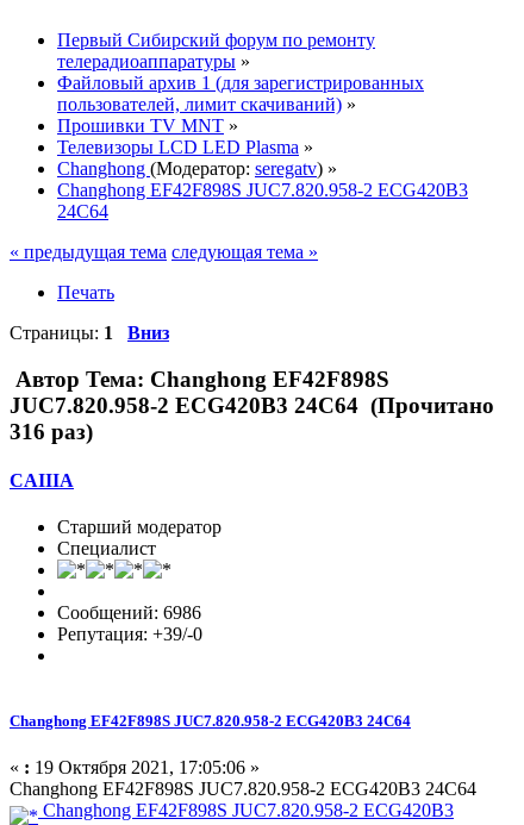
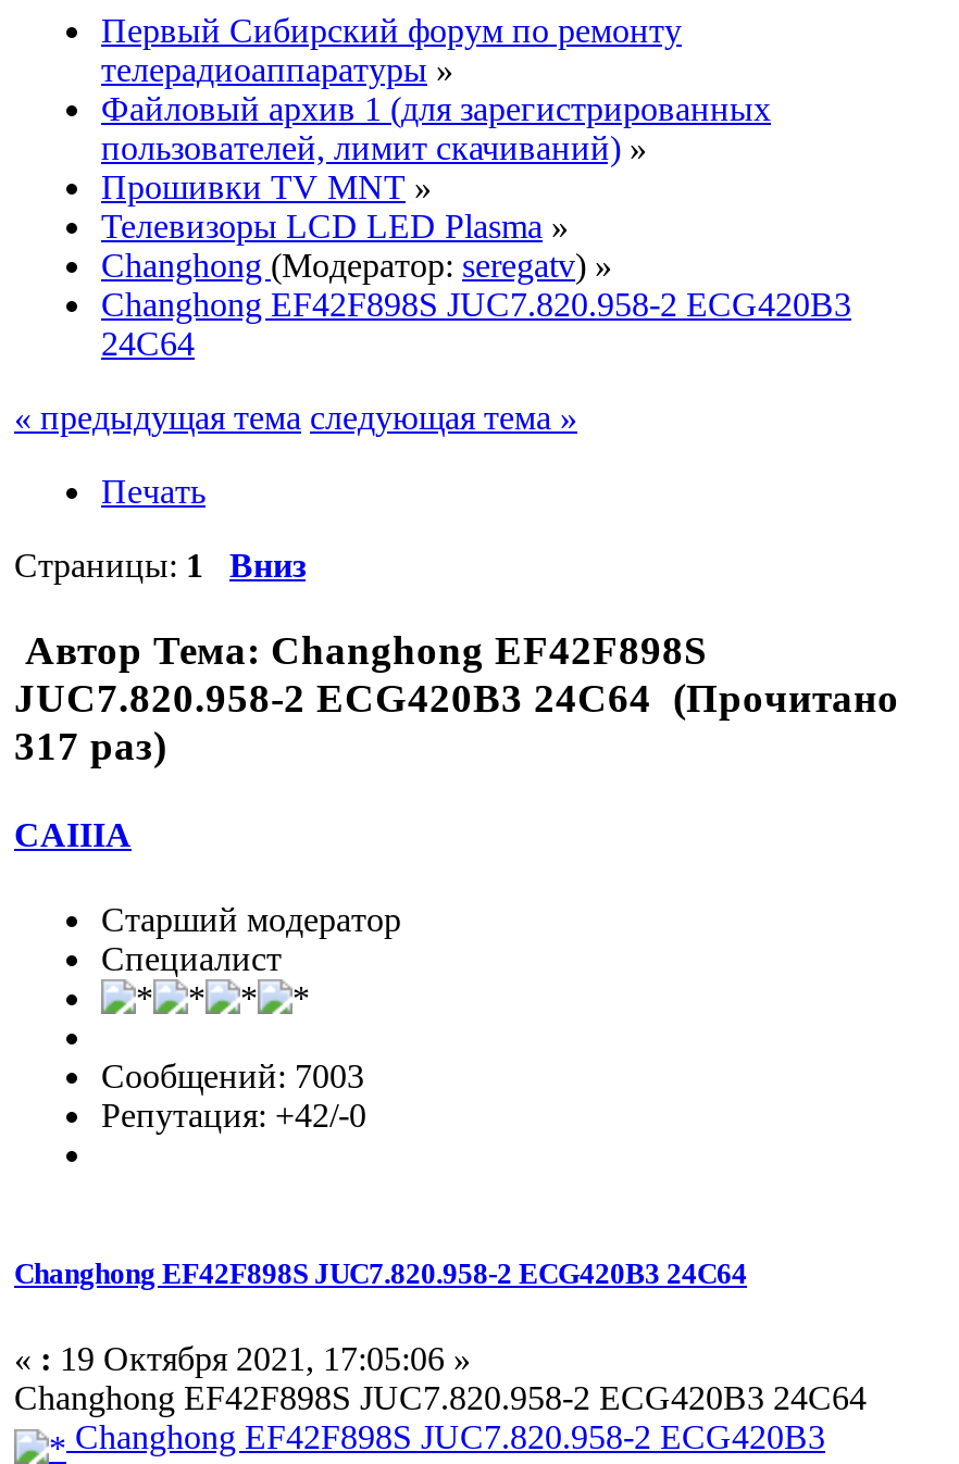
[10,419,93,444] 316 раз) -> [14,722,166,768] 317 раз)
[57,602,201,623] Сообщений: 6986 -> [101,1058,364,1095] Сообщений: 7003
[57,624,202,644] Репутация: +39/-0 -> [101,1097,366,1134] Репутация: +42/-0

